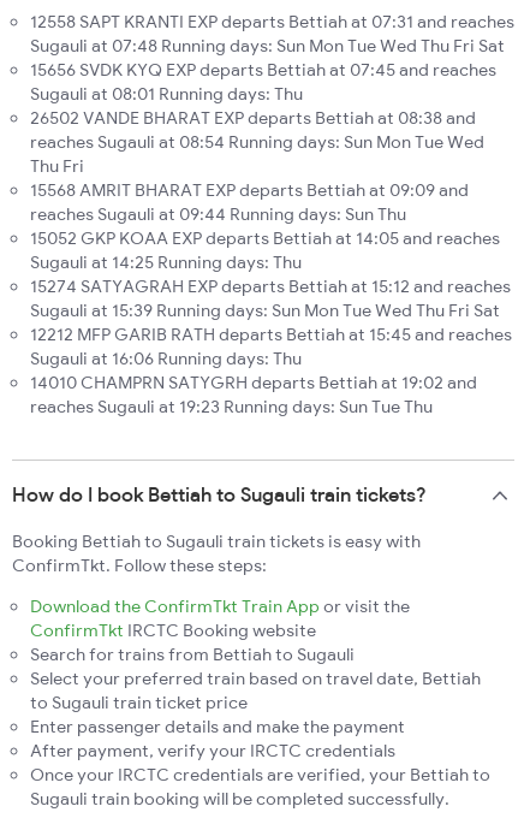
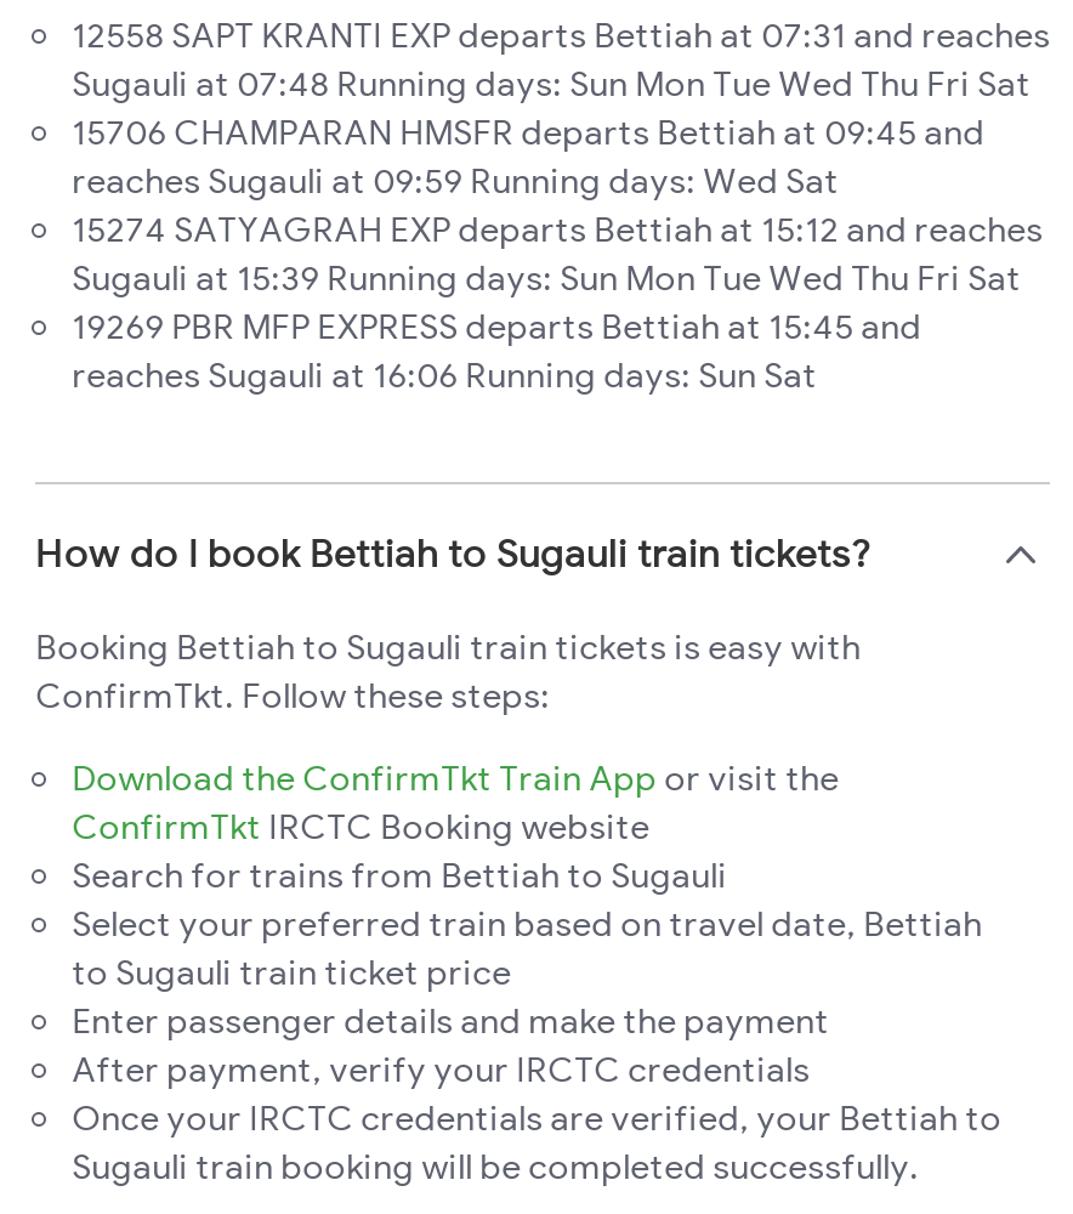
[30,59,500,273] 15656 SVDK KYQ EXP departs Bettiah at 07:45 and reaches | Sugauli at 08:01 Running days: Thu | 26502 VANDE BHARAT EXP departs Bettiah at 08:38 and | reaches Sugauli at 08:54 Running days: Sun Mon Tue Wed | Thu Fri | 15568 AMRIT BHARAT EXP departs Bettiah at 09:09 and | reaches Sugauli at 09:44 Running days: Sun Thu | 15052 GKP KOAA EXP departs Bettiah at 14:05 and reaches | Sugauli at 14:25 Running days: Thu -> [72,111,984,203] 15706 CHAMPARAN HMSFR departs Bettiah at 09:45 and | reaches Sugauli at 09:59 Running days: Wed Sat
[30,324,512,418] 12212 MFP GARIB RATH departs Bettiah at 15:45 and reaches | Sugauli at 16:06 Running days: Thu | 14010 CHAMPRN SATYGRH departs Bettiah at 19:02 and | reaches Sugauli at 19:23 Running days: Sun Tue Thu -> [72,305,921,397] 19269 PBR MFP EXPRESS departs Bettiah at 15:45 and | reaches Sugauli at 16:06 Running days: Sun Sat

